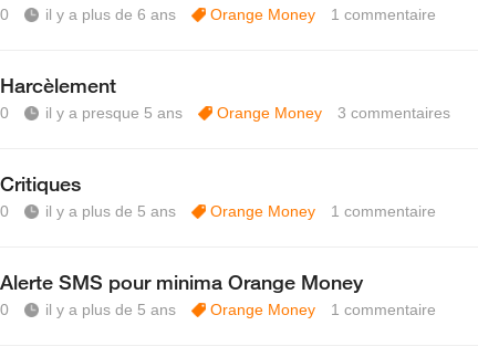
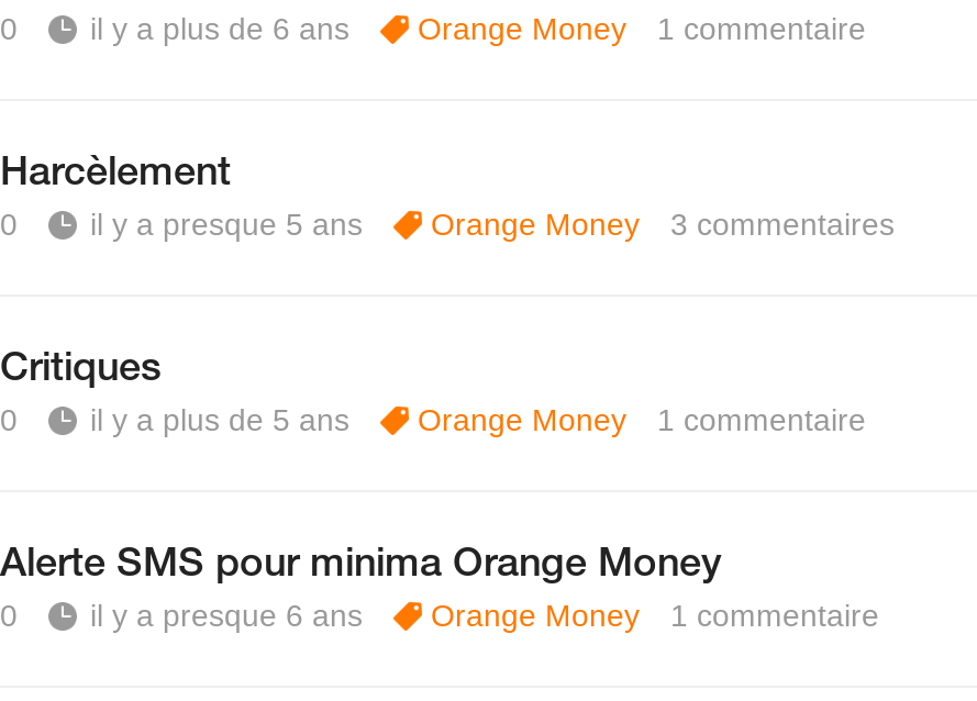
[45,301,176,318] il y a plus de 5 ans -> [90,598,363,633] il y a presque 6 ans

